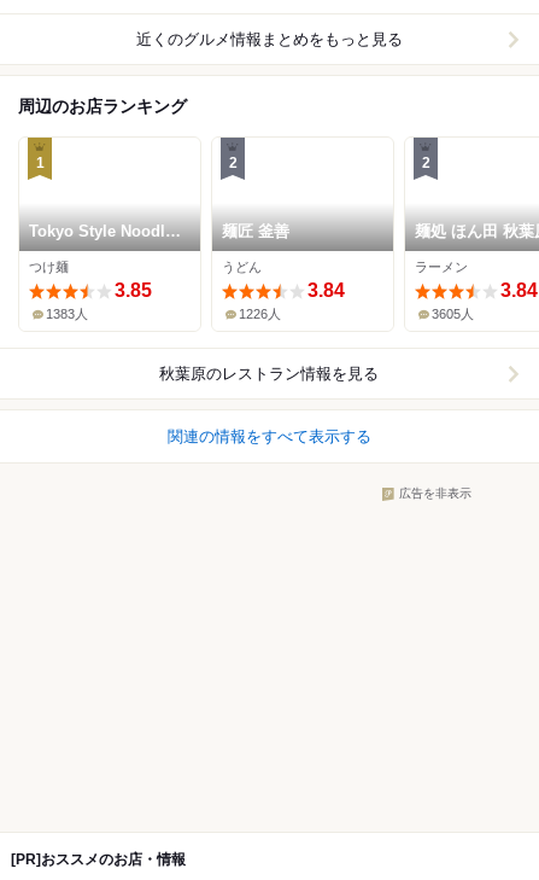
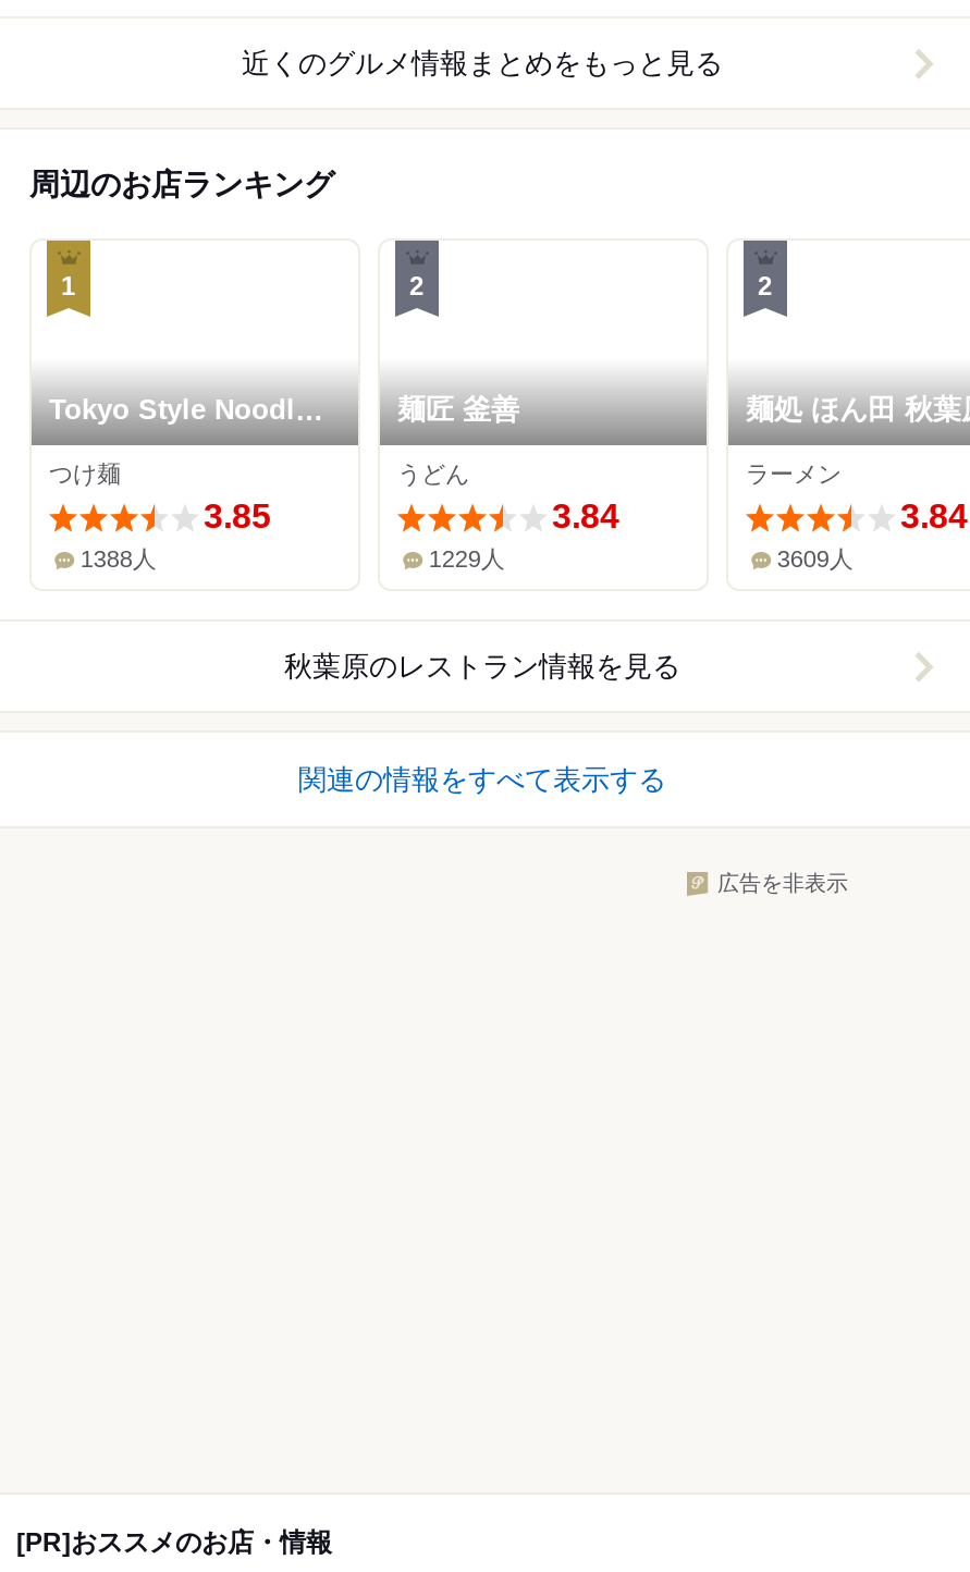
[46,307,89,321] 1383人 -> [80,546,157,572] 1388人
[239,307,281,321] 1226人 -> [429,546,505,572] 1229人
[432,307,474,321] 3605人 -> [777,546,853,572] 3609人

